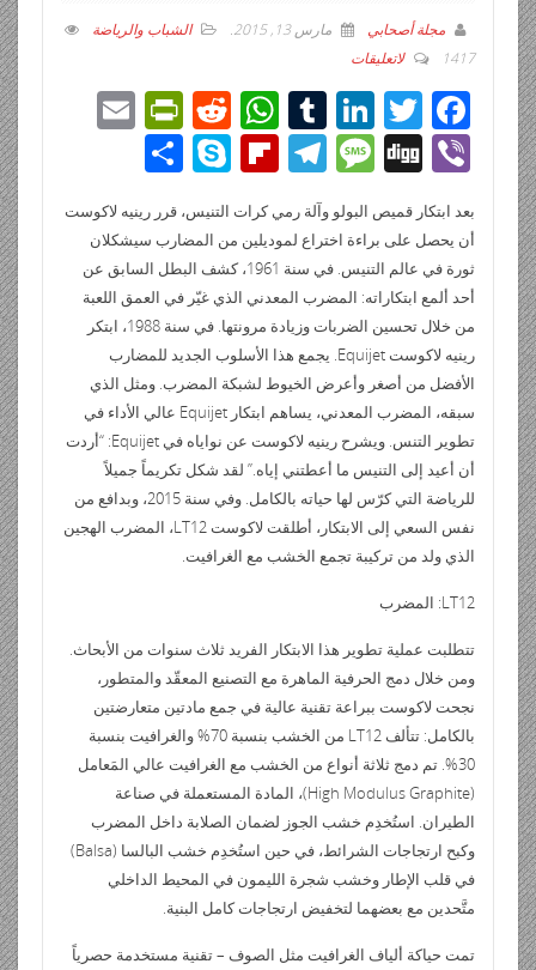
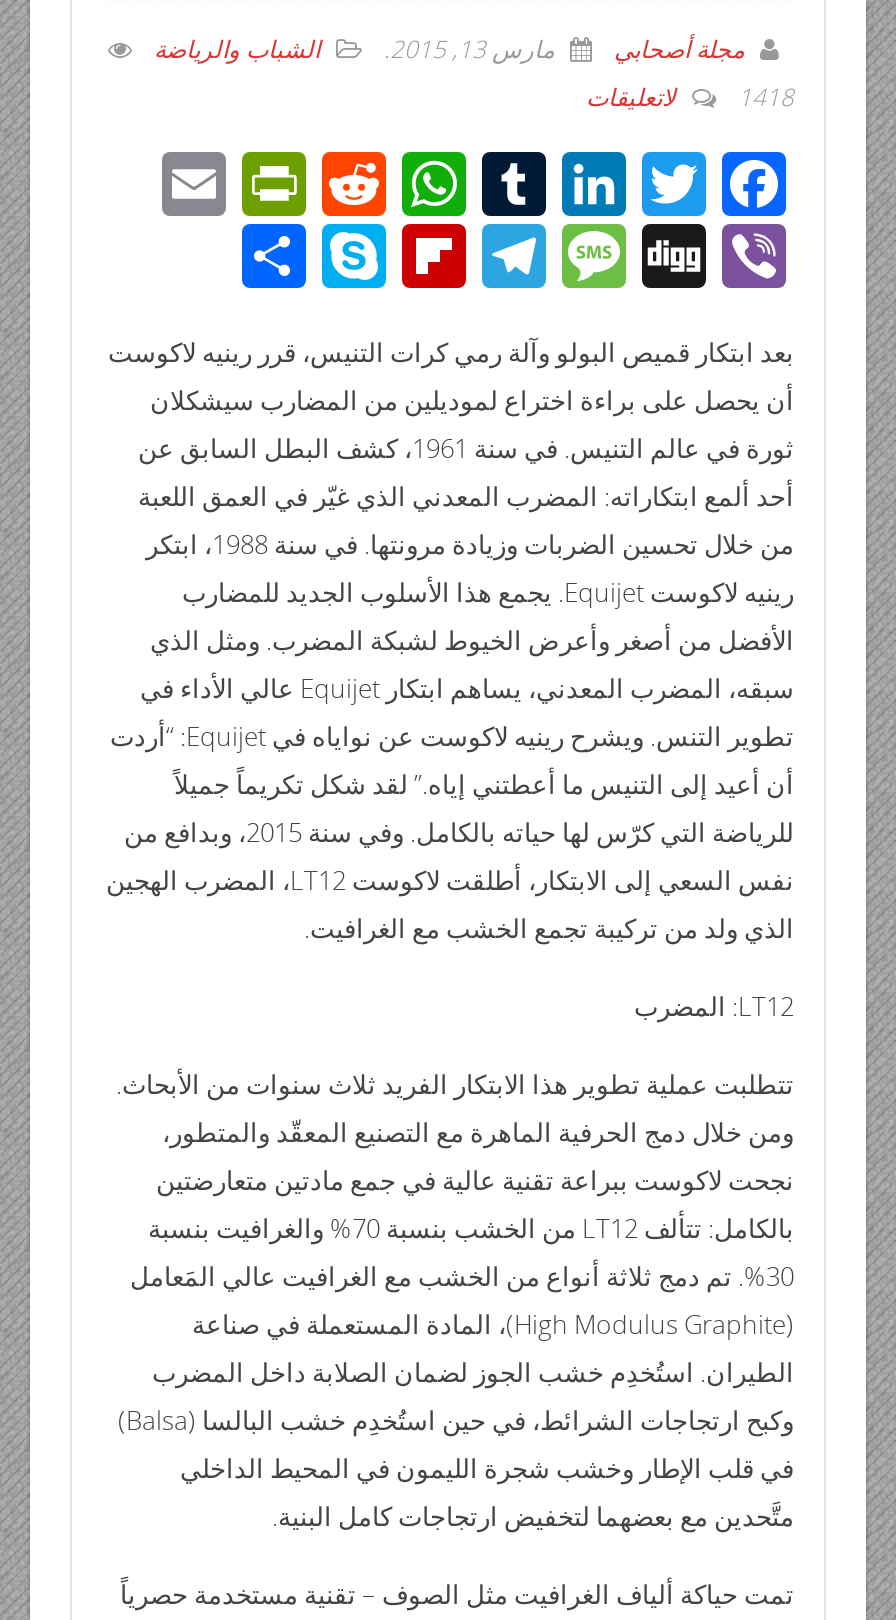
[351,47,475,68] 1417 لاتعليقات -> [586,79,794,113] 1418 لاتعليقات

